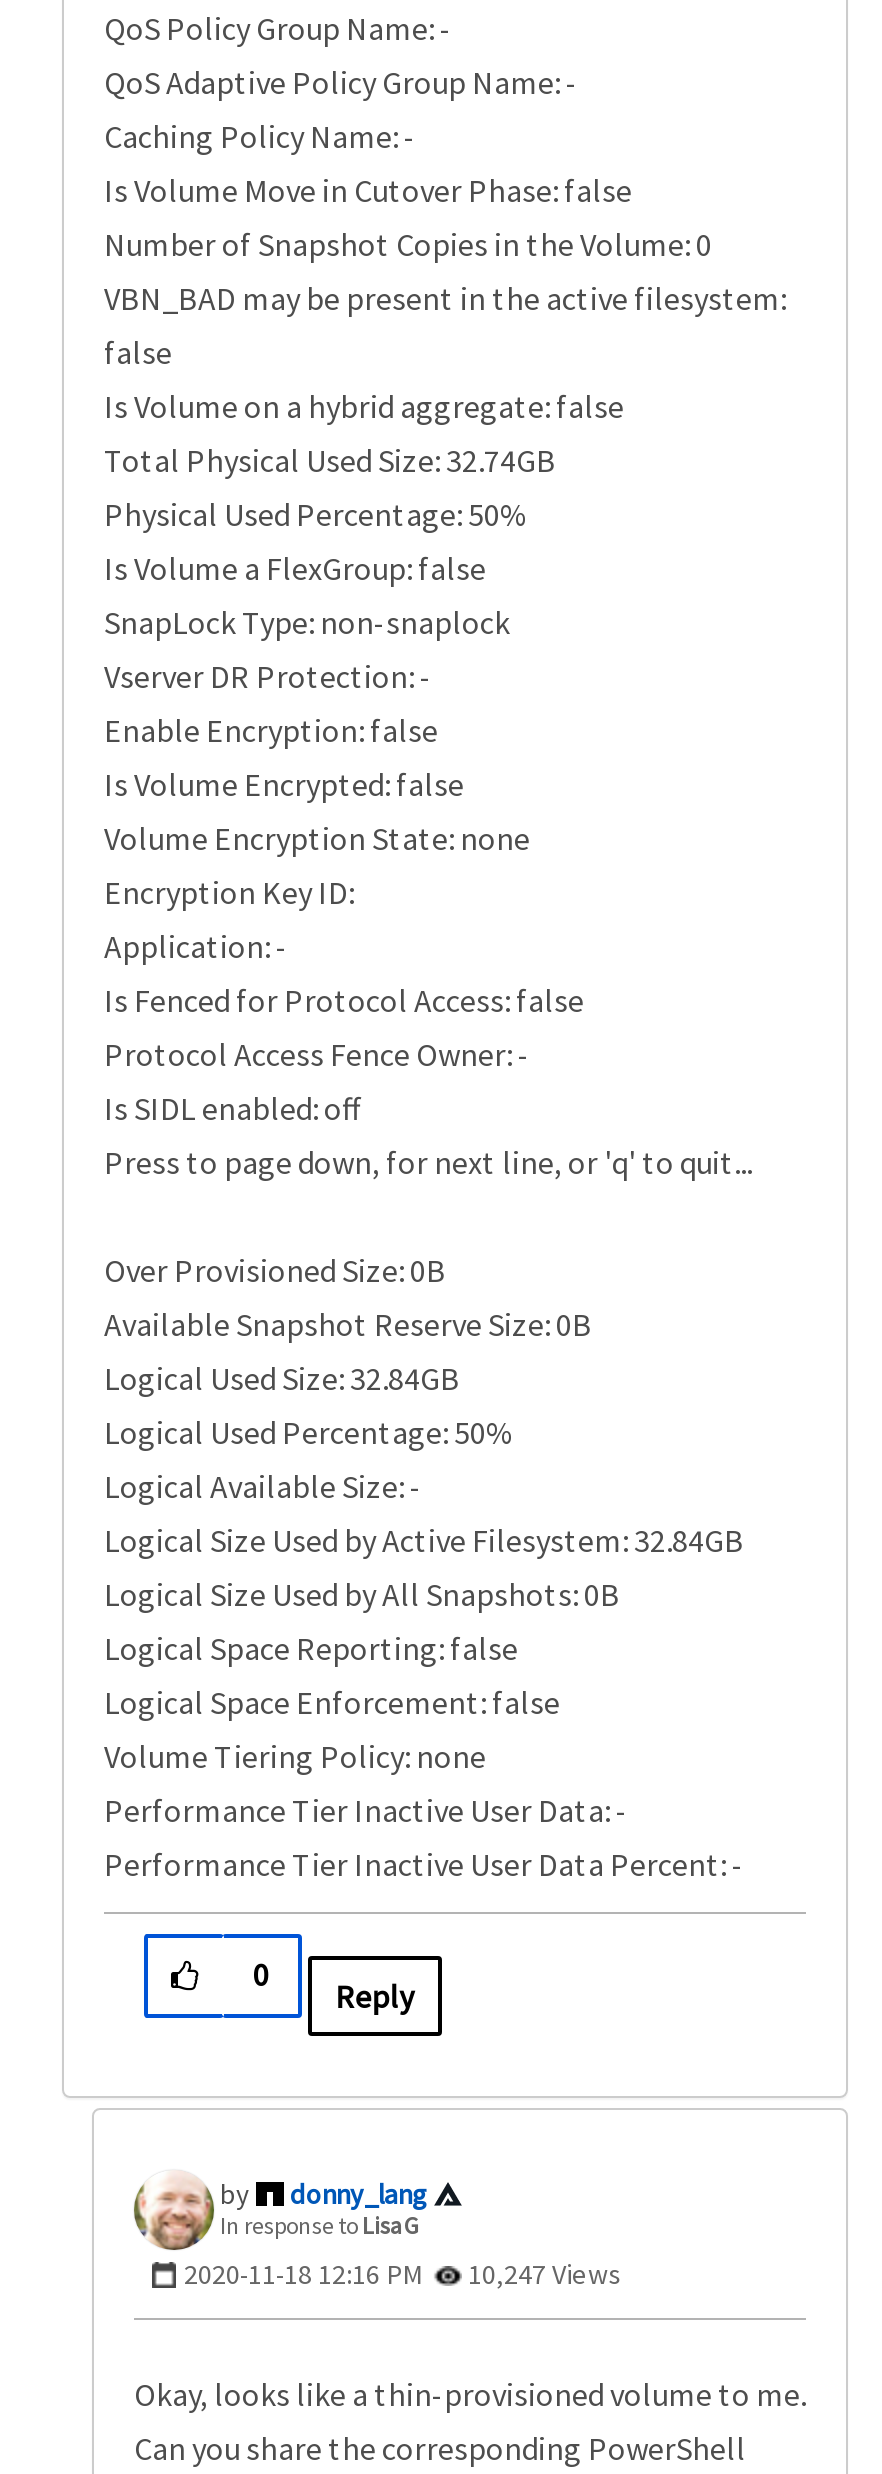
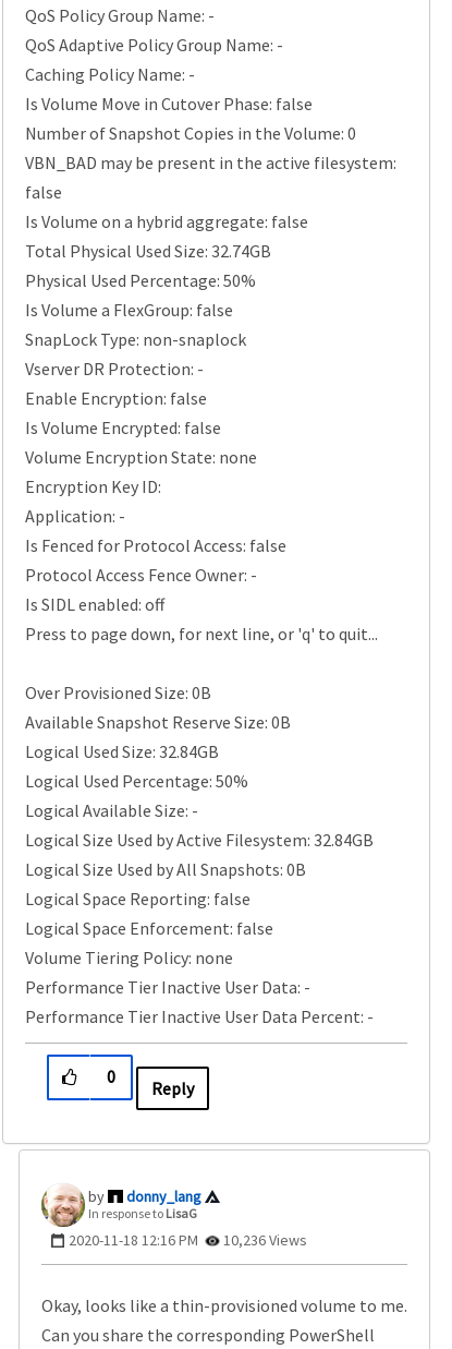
[184,2255,622,2291] 2020-11-18 12:16 PM 10,247 Views -> [69,1230,307,1249] 2020-11-18 12:16 PM 10,236 Views

